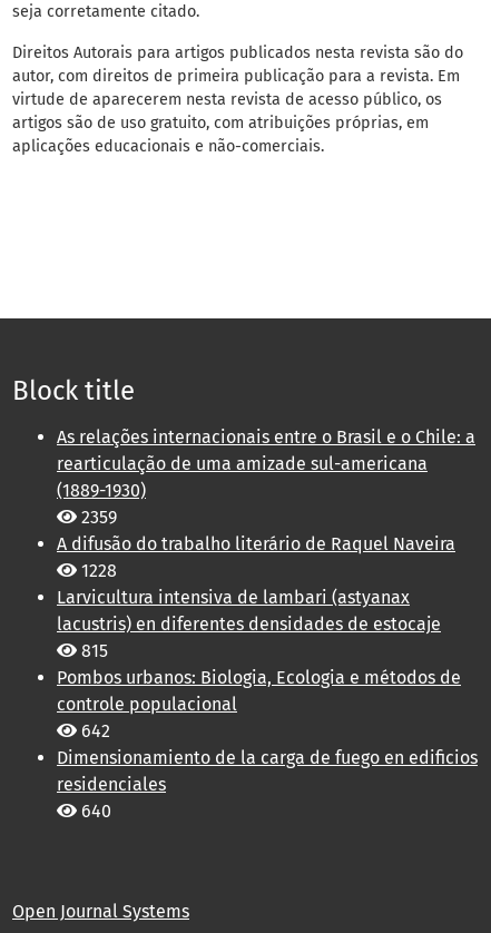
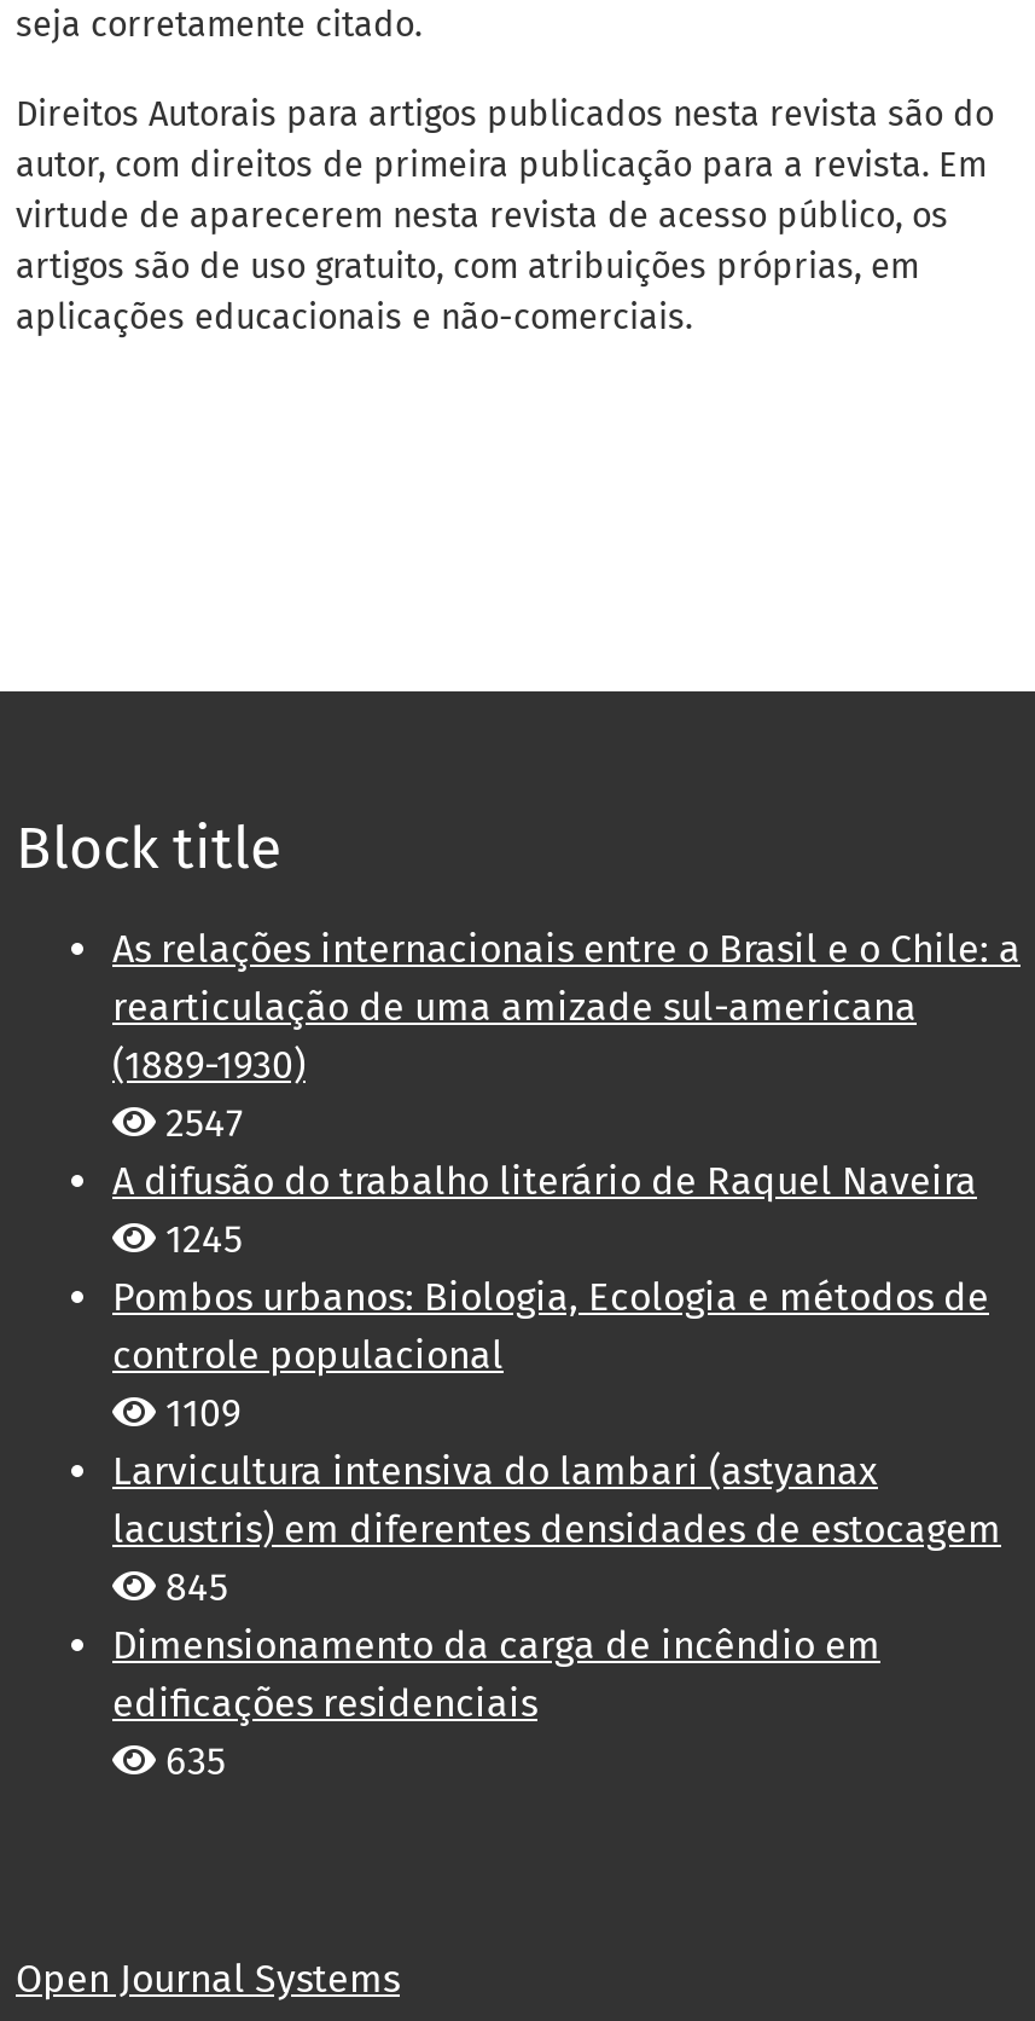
[77,507,117,528] 2359 -> [156,1101,243,1147] 2547
[57,560,441,662] 1228 | Larvicultura intensiva de lambari (astyanax | lacustris) en diferentes densidades de estocaje | 815 -> [156,1217,243,1263] 1245
moved [57,667,461,715] -> [112,1275,989,1379]: Pombos urbanos: Biologia, Ecologia e métodos de | controle populacional
[57,721,478,822] 642 | Dimensionamiento de la carga de fuego en edificios | residenciales | 640 -> [112,1391,1001,1785] 1109 | Larvicultura intensiva do lambari (astyanax | lacustris) em diferentes densidades de estocagem | 845 | Dimensionamento da carga de incêndio em | edificações residenciais | 635

